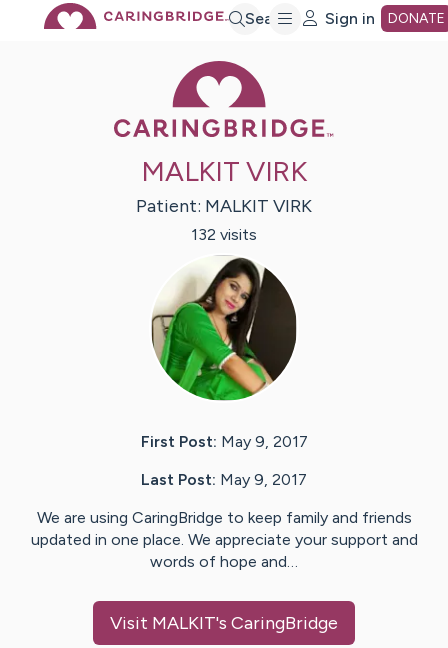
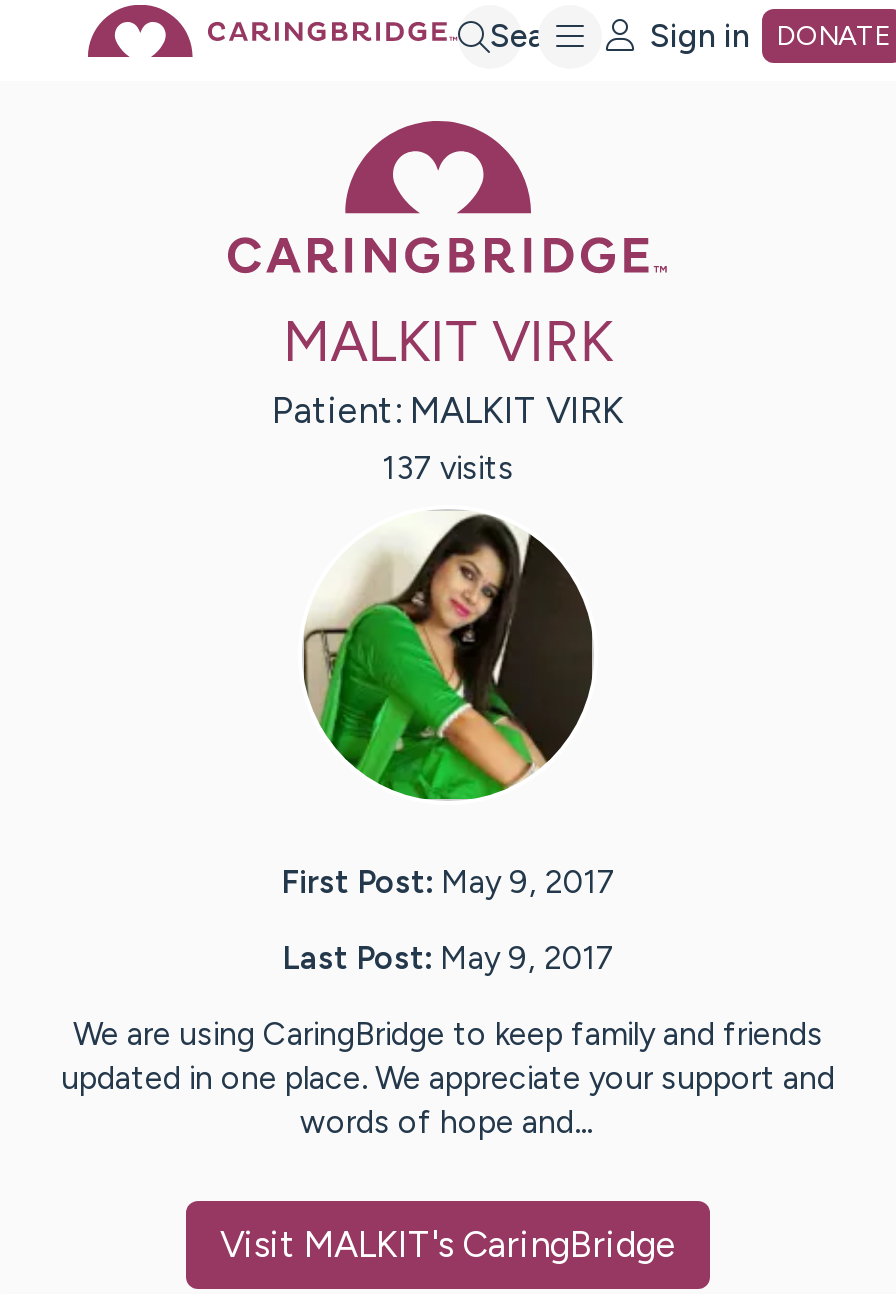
[191,225,257,244] 132 visits -> [382,450,514,488] 137 visits

